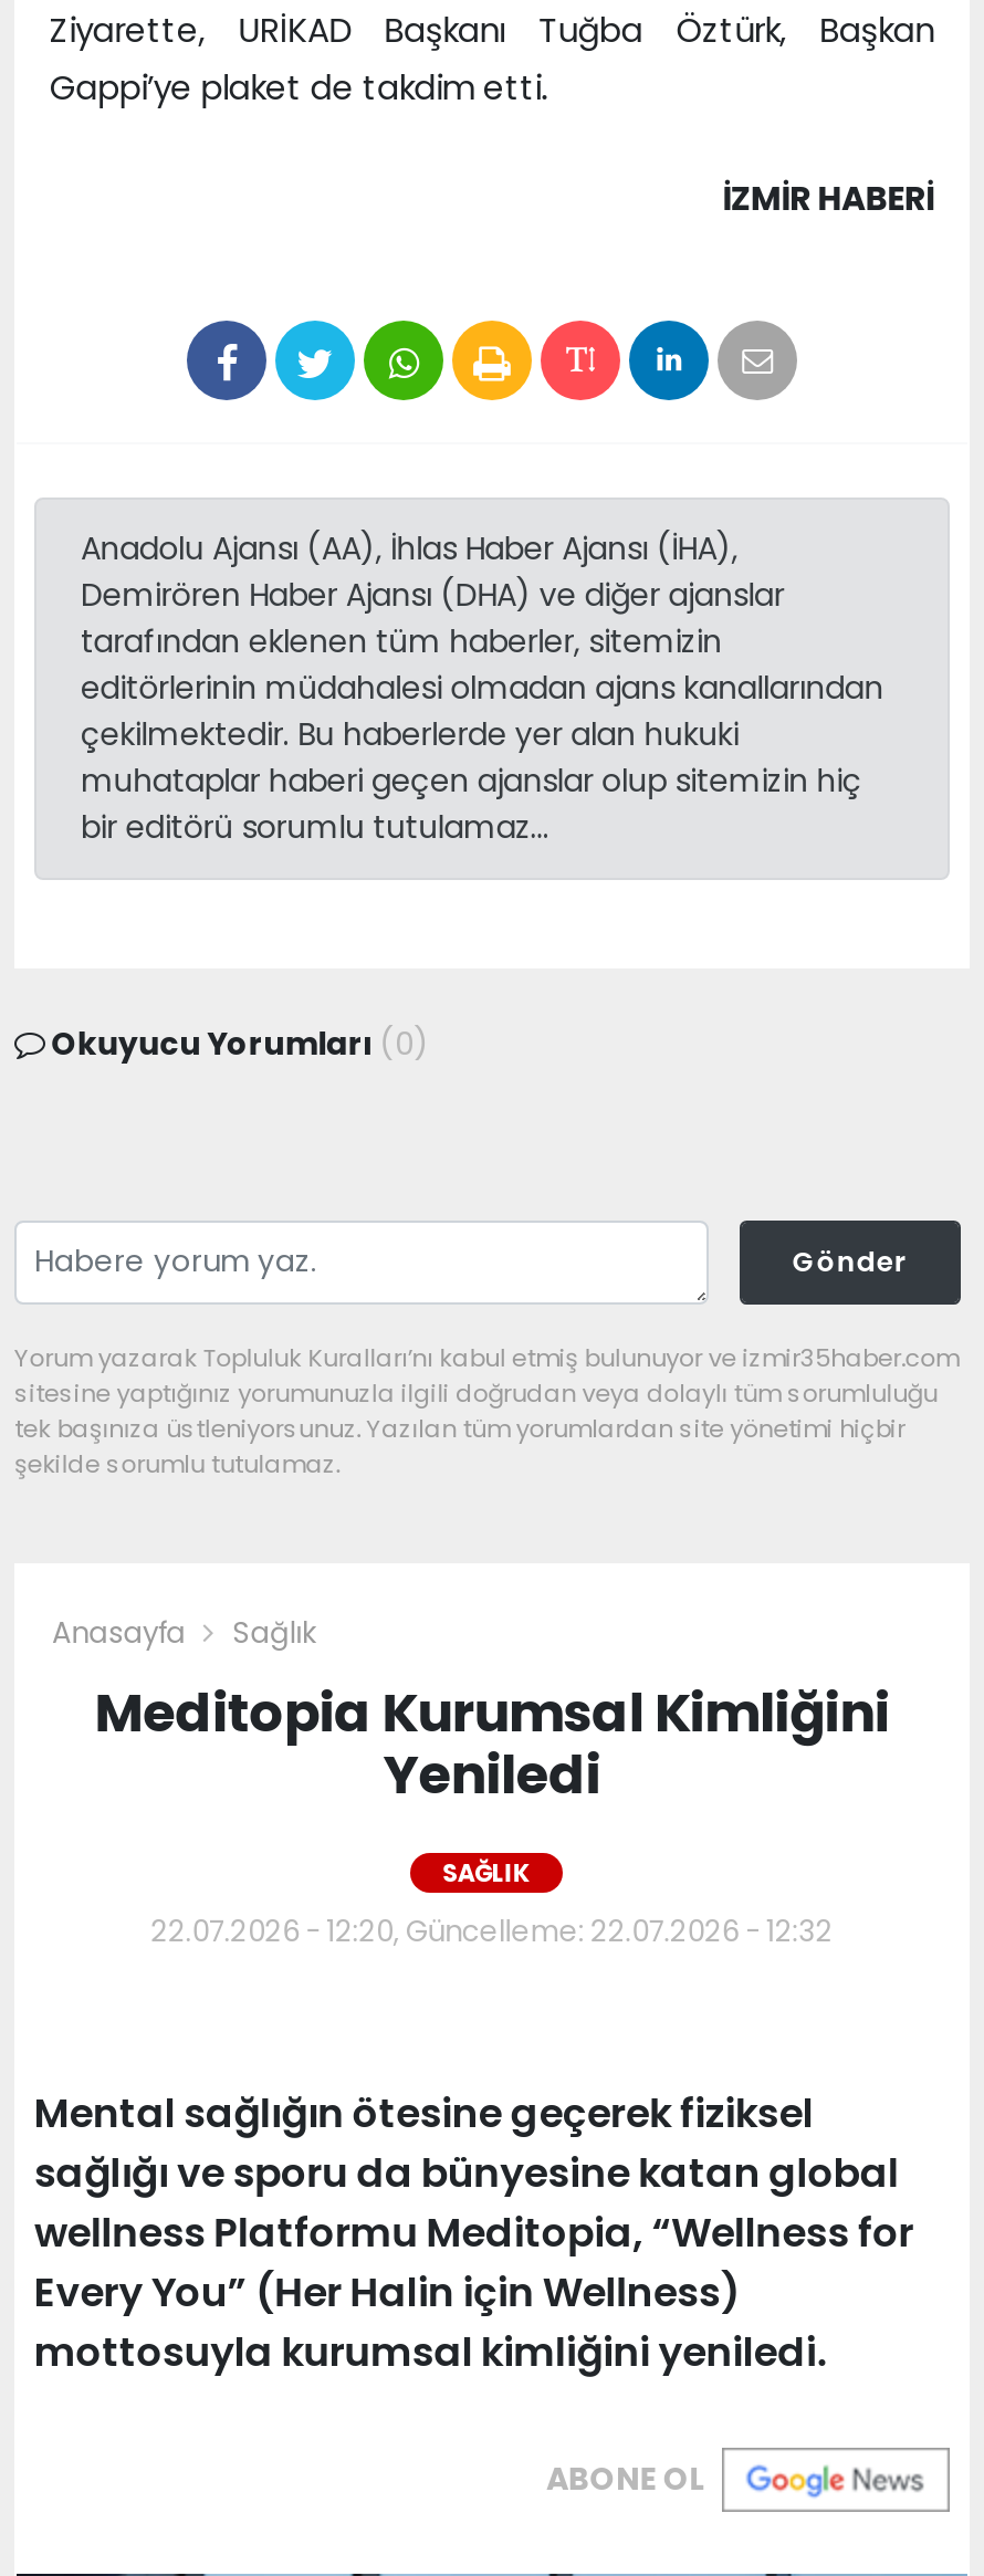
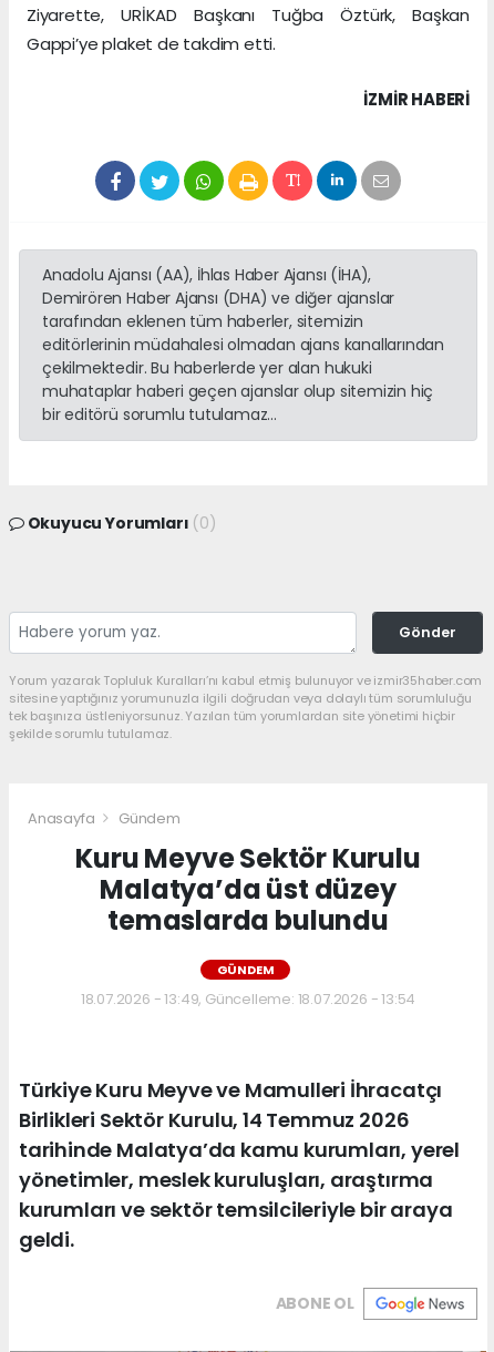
[94,1611,890,1810] Sağlık | Meditopia Kurumsal Kimliğini | Yeniledi -> [76,808,421,938] Gündem | Kuru Meyve Sektör Kurulu | Malatya’da üst düzey | temaslarda bulundu
[442,1854,530,1890] SAĞLIK -> [217,960,274,978] GÜNDEM
[151,1910,833,1952] 22.07.2026 - 12:20, Güncelleme: 22.07.2026 - 12:32 -> [81,988,416,1009] 18.07.2026 - 13:49, Güncelleme: 18.07.2026 - 13:54
[34,2084,914,2379] Mental sağlığın ötesine geçerek fiziksel | sağlığı ve sporu da bünyesine katan global | wellness Platformu Meditopia, “Wellness for | Every You” (Her Halin için Wellness) | mottosuyla kurumsal kimliğini yeniledi. -> [19,1076,460,1253] Türkiye Kuru Meyve ve Mamulleri İhracatçı | Birlikleri Sektör Kurulu, 14 Temmuz 2026 | tarihinde Malatya’da kamu kurumları, yerel | yönetimler, meslek kuruluşları, araştırma | kurumları ve sektör temsilcileriyle bir araya | geldi.

